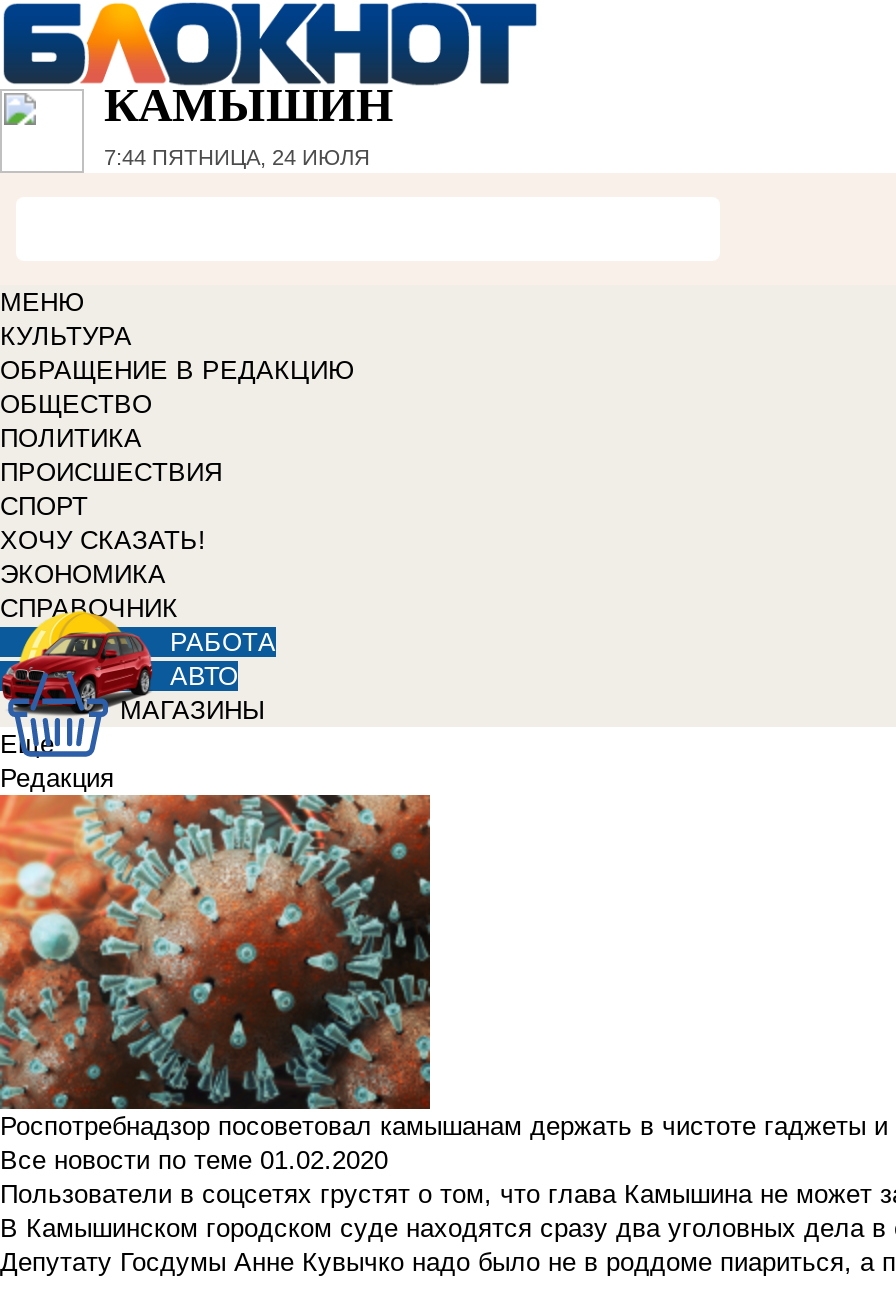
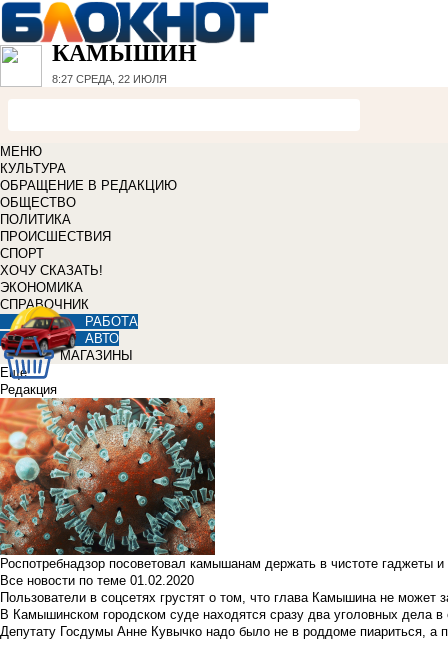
[104,146,370,170] 7:44 ПЯТНИЦА, 24 ИЮЛЯ -> [52,73,167,85] 8:27 СРЕДА, 22 ИЮЛЯ

